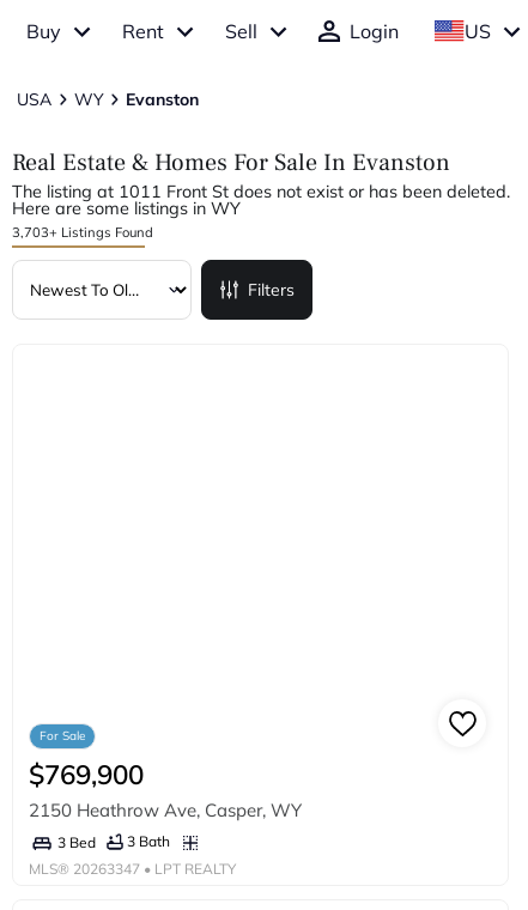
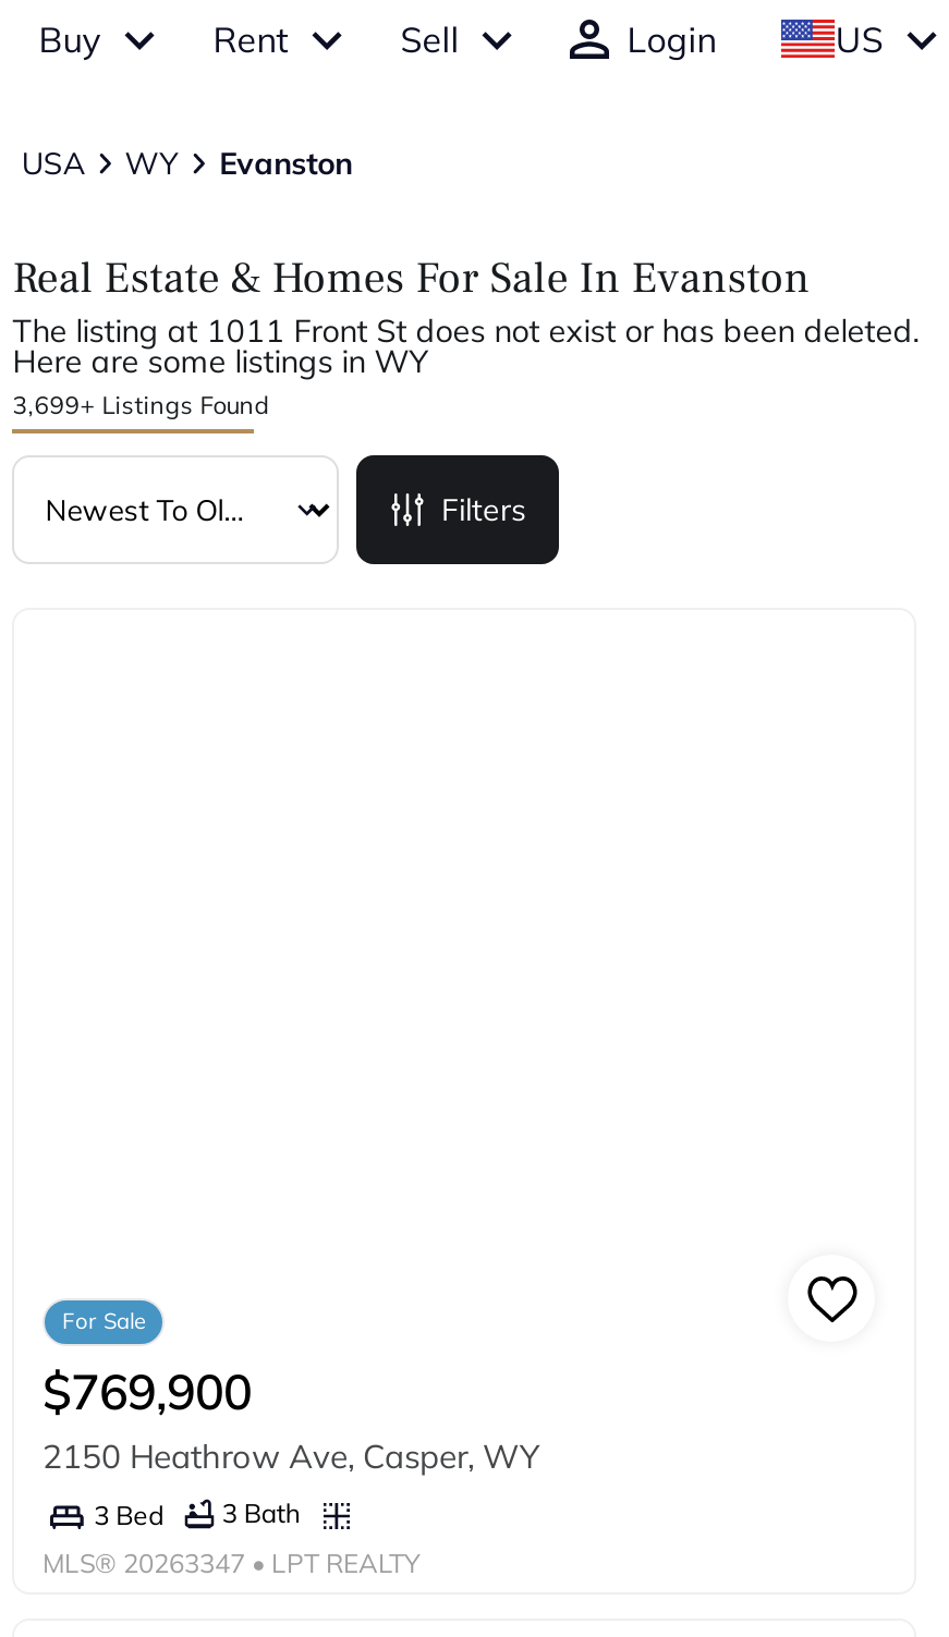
[12,224,153,241] 3,703+ Listings Found -> [12,390,270,421] 3,699+ Listings Found

